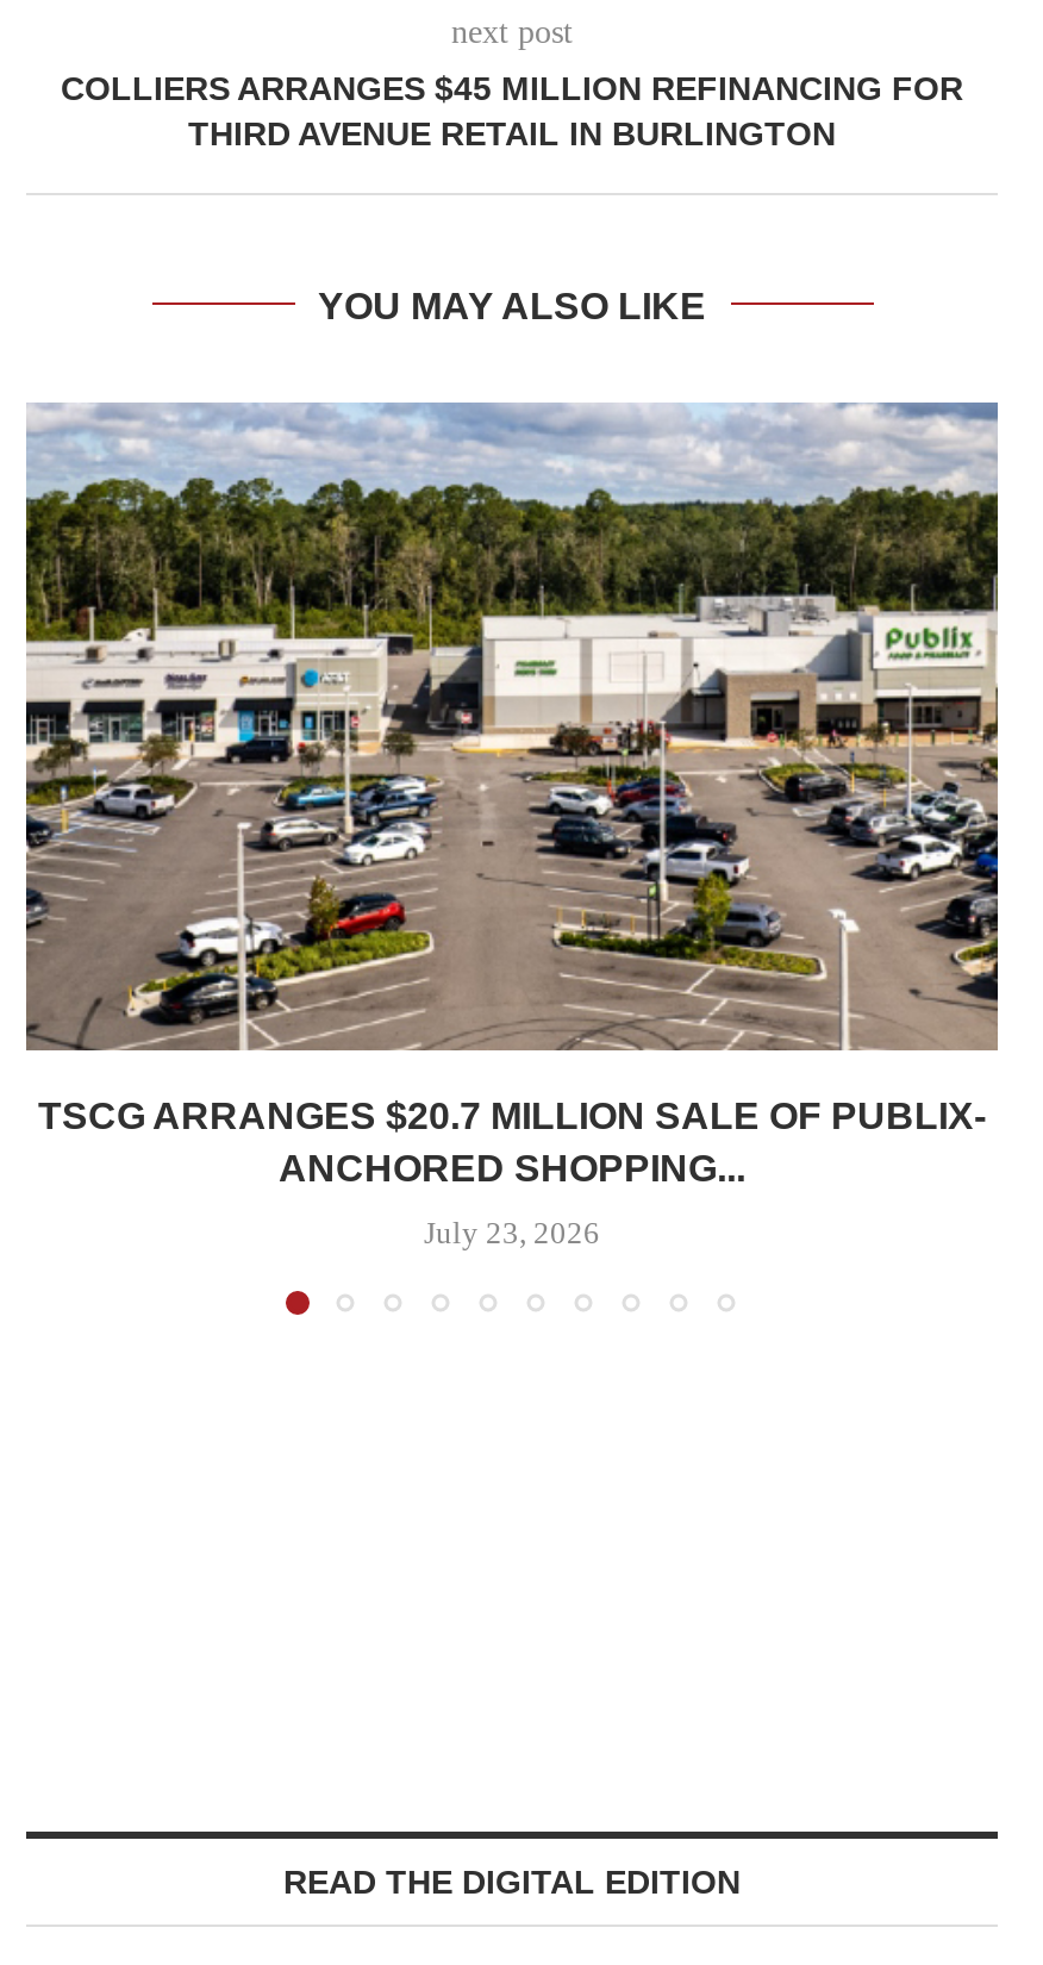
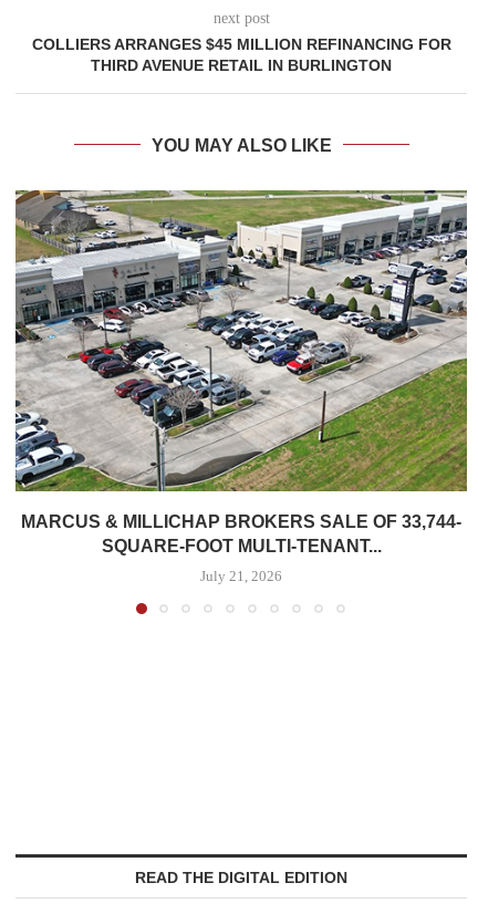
[24,400,1000,1189] [image] | TSCG ARRANGES $20.7 MILLION SALE OF PUBLIX- | ANCHORED SHOPPING... -> [14,189,468,555] [image] | MARCUS & MILLICHAP BROKERS SALE OF 33,744- | SQUARE-FOOT MULTI-TENANT...
[424,1215,600,1250] July 23, 2026 -> [200,568,282,584] July 21, 2026

